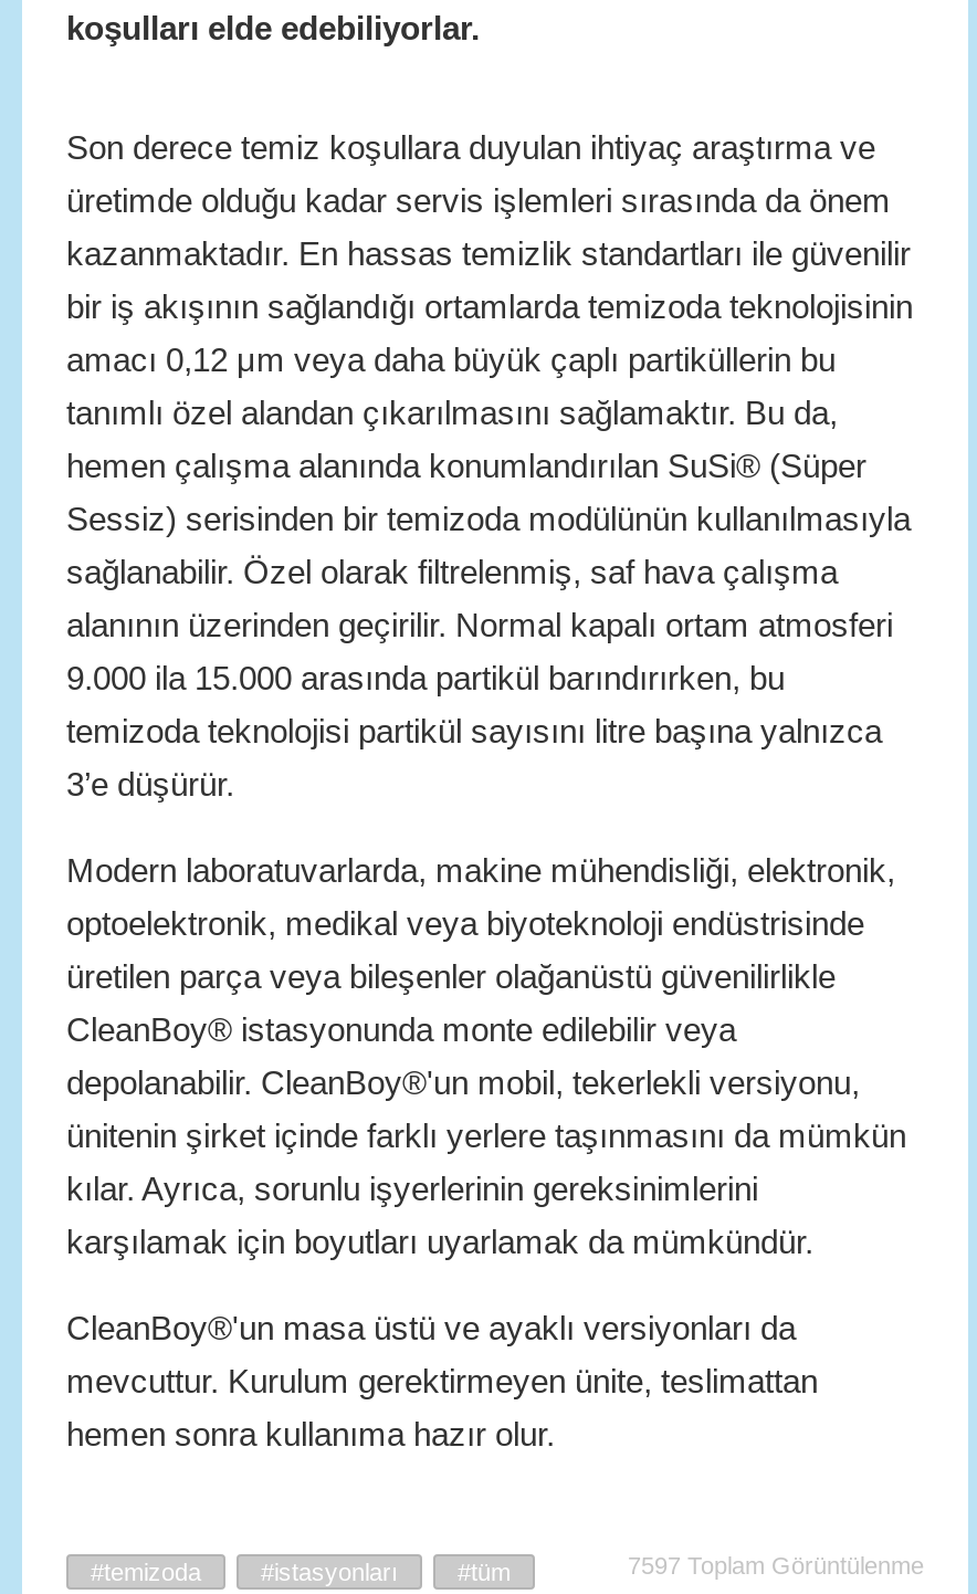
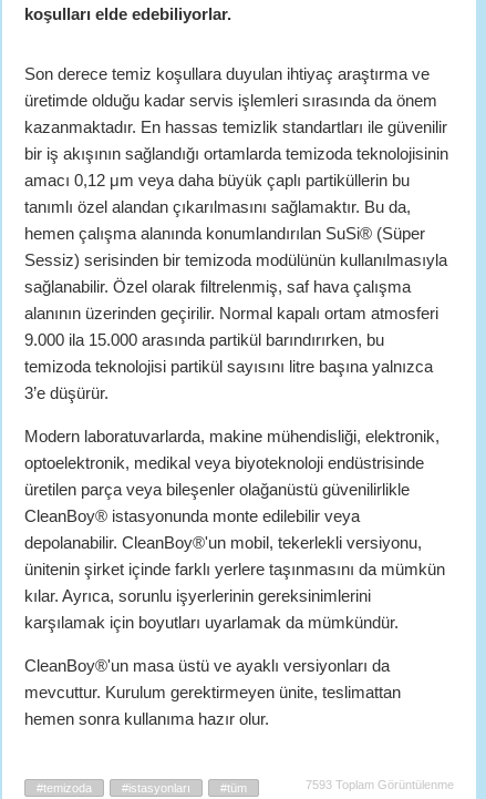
[628,1552,924,1578] 7597 Toplam Görüntülenme -> [306,778,454,791] 7593 Toplam Görüntülenme

